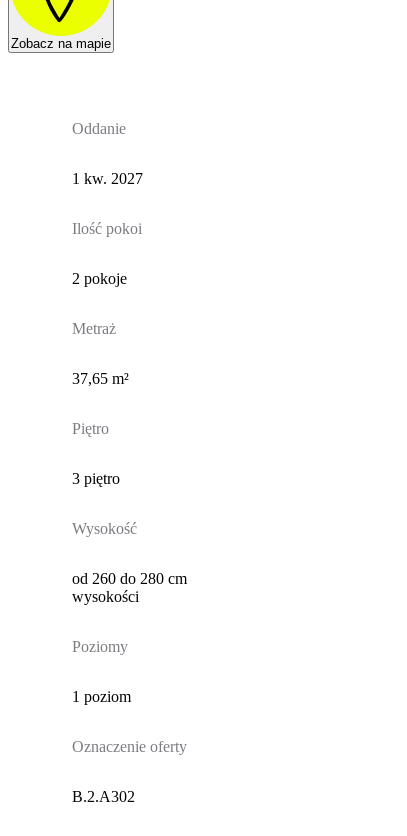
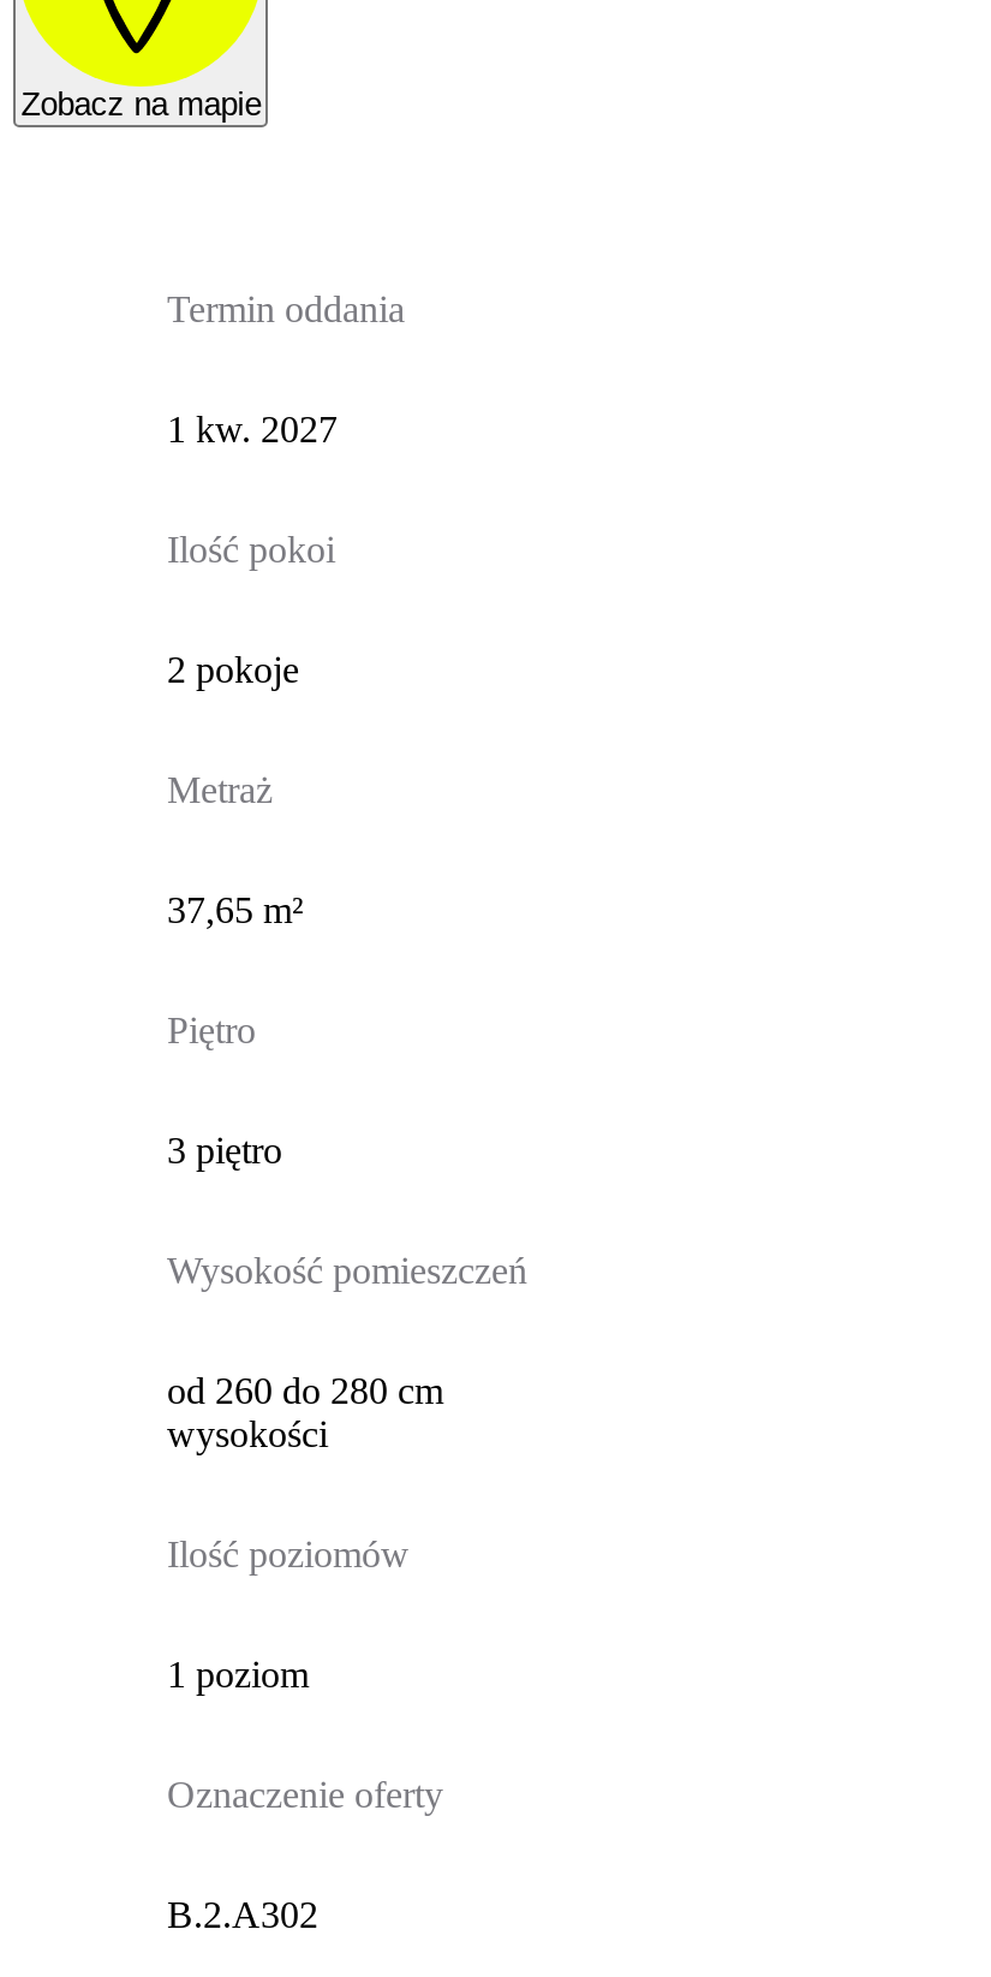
[72,120,126,137] Oddanie -> [167,288,405,329] Termin oddania
[72,520,137,537] Wysokość -> [167,1250,527,1291] Wysokość pomieszczeń
[72,638,128,655] Poziomy -> [167,1534,410,1574] Ilość poziomów

